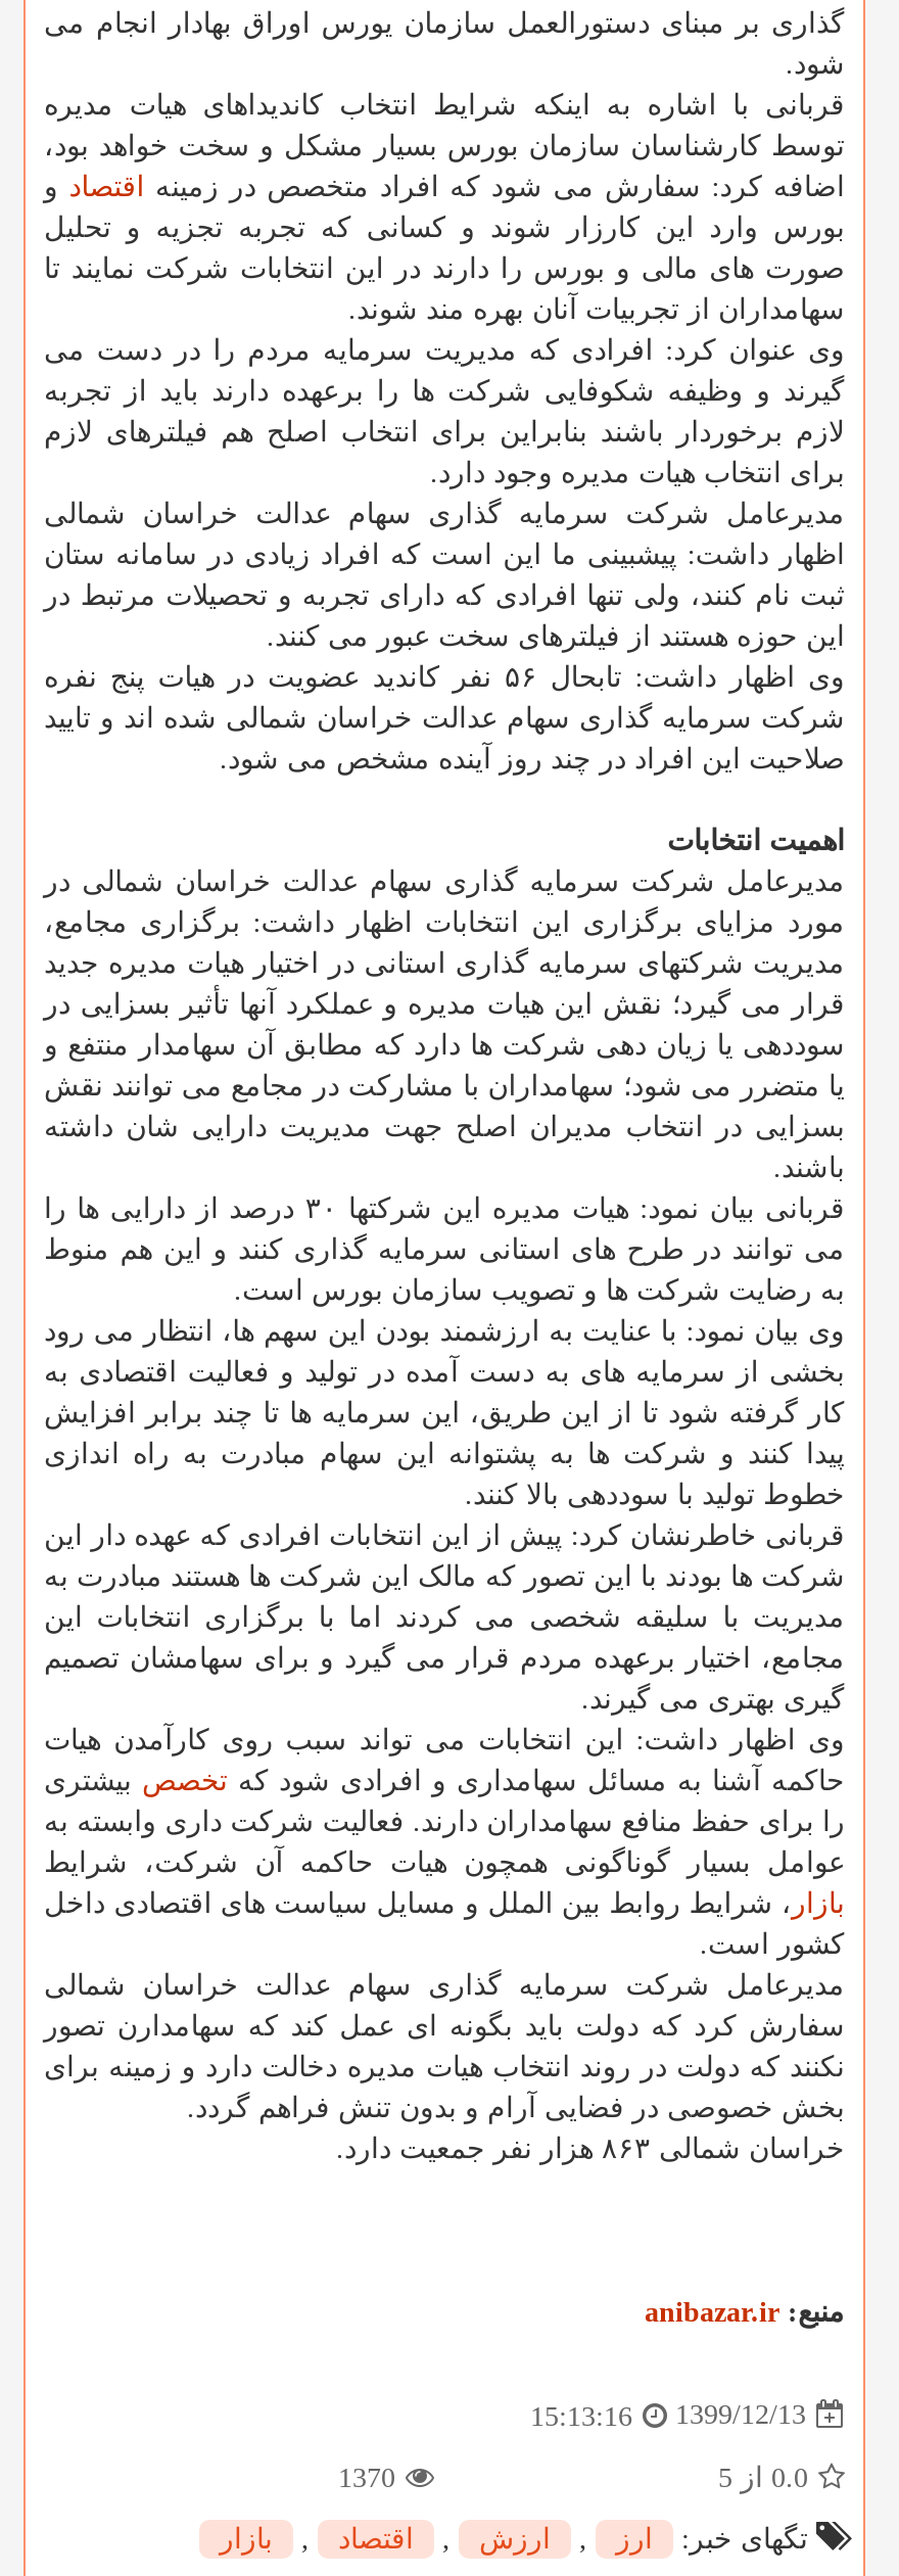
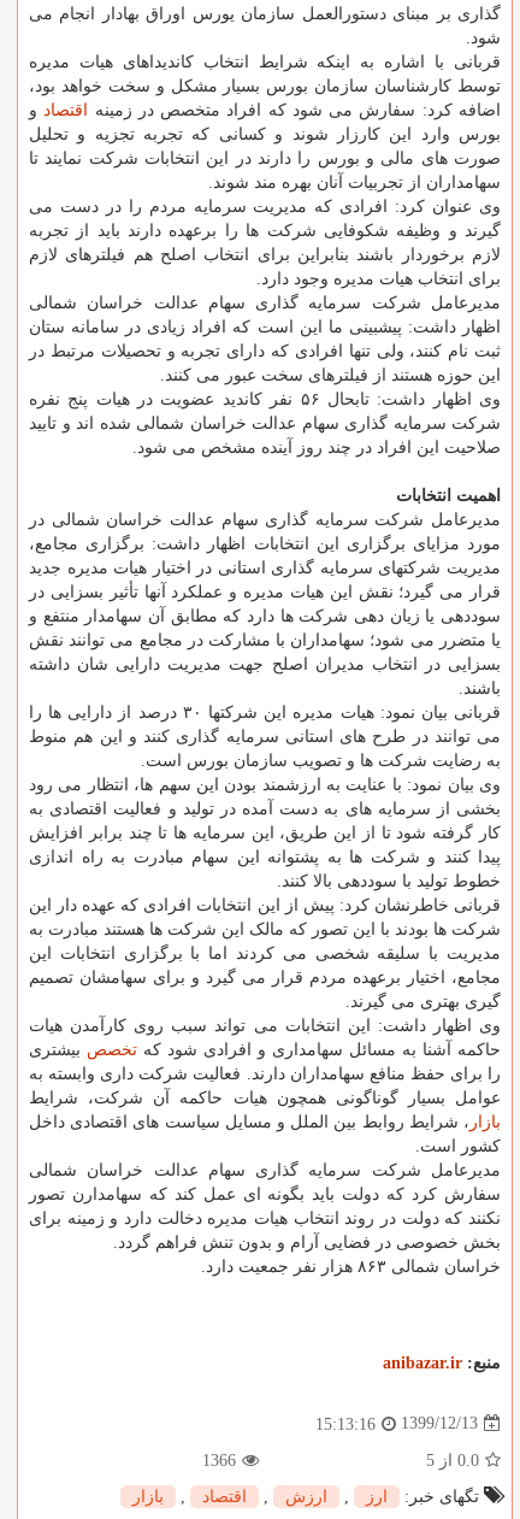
[338,2462,395,2493] 1370 -> [202,1451,236,1469] 1366

